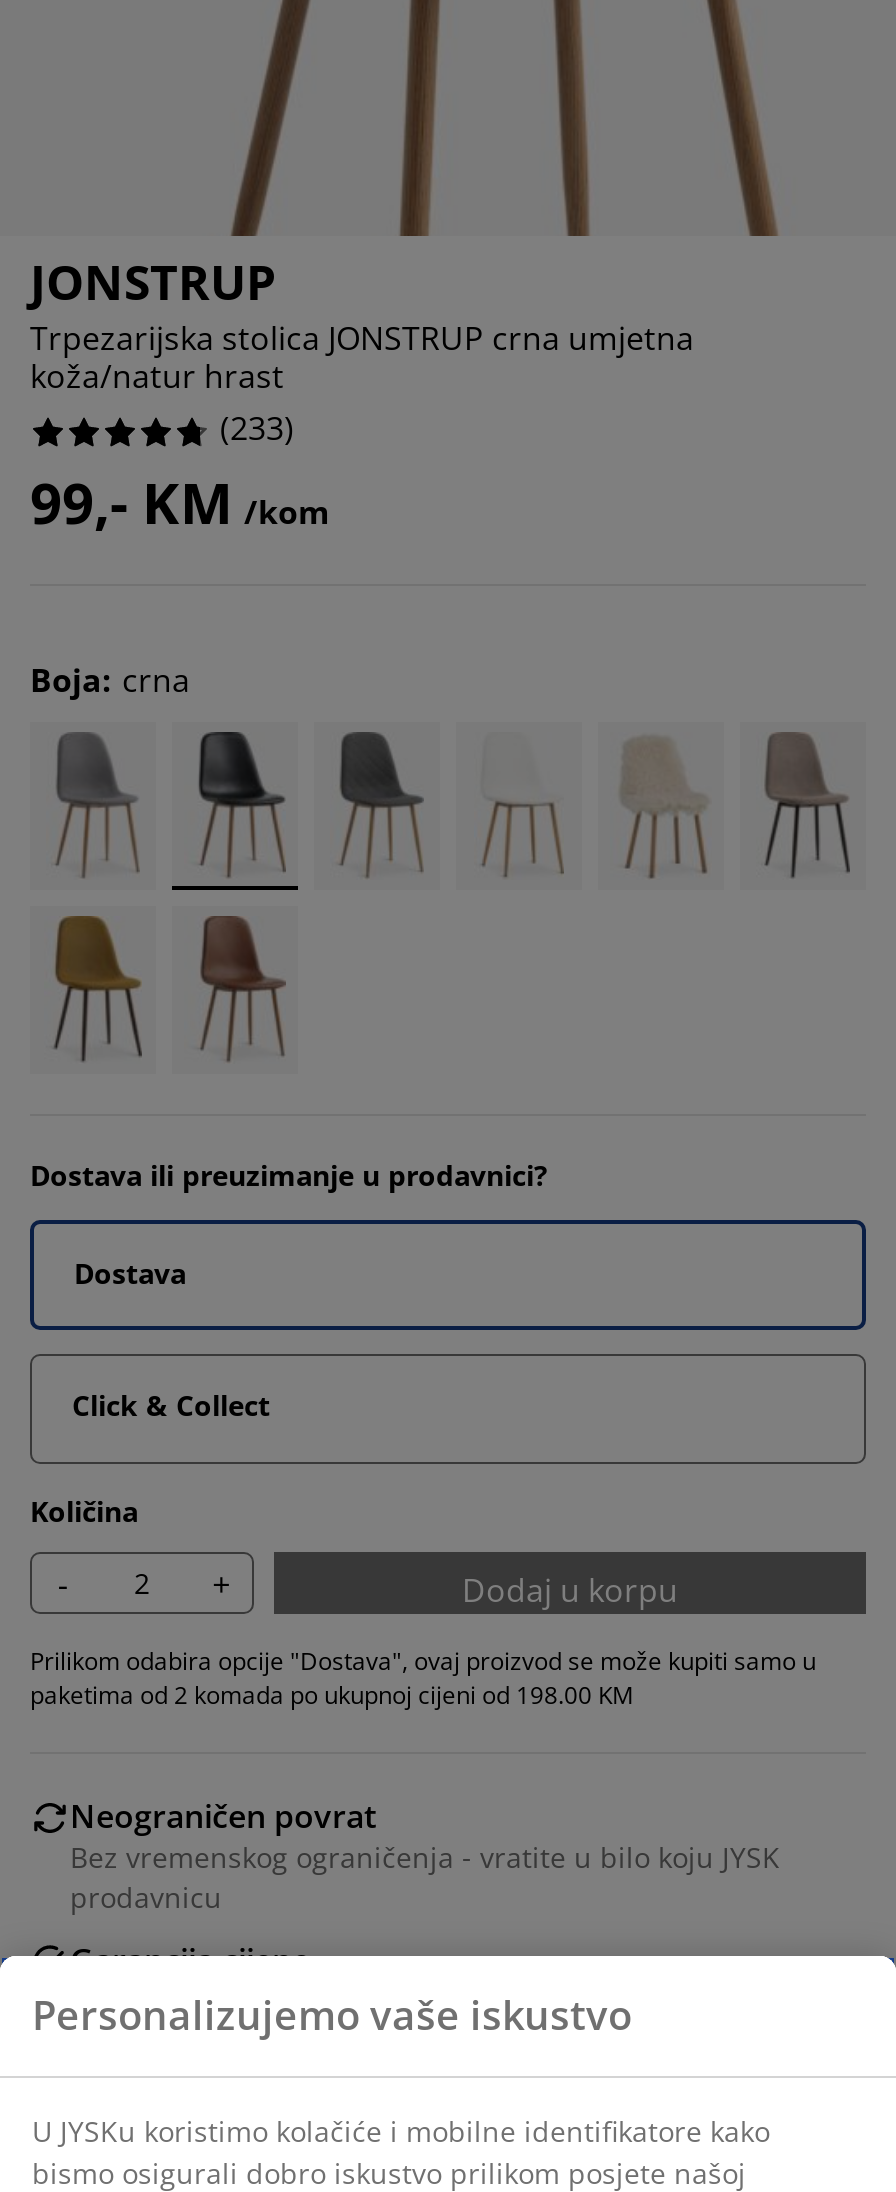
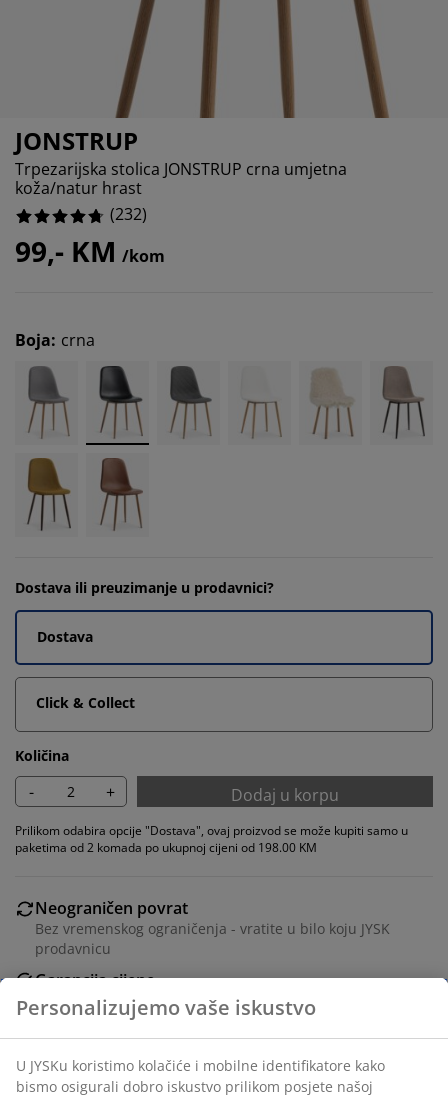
[220,406,294,450] (233) -> [110,203,147,225] (232)

